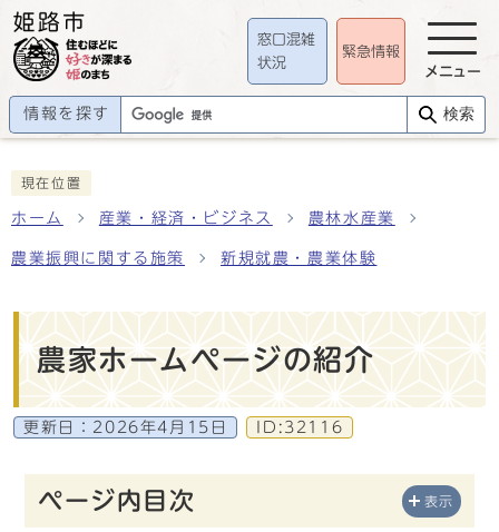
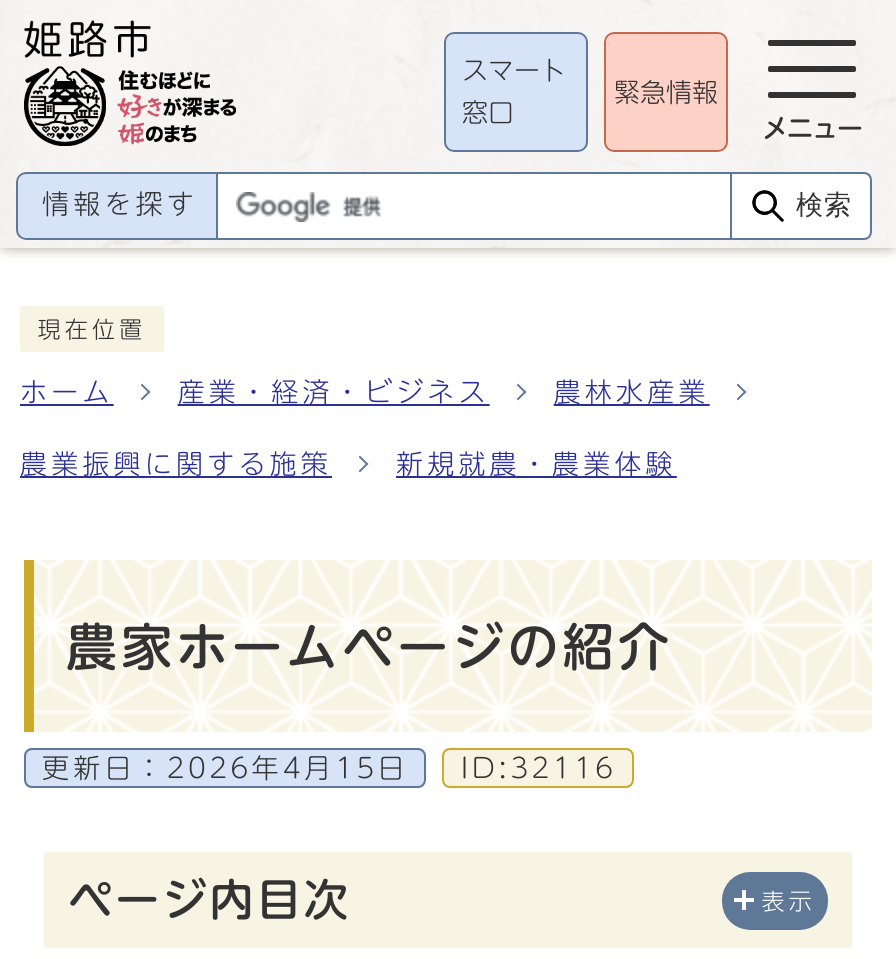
[257,32,315,46] 窓口混雑 -> [462,57,566,83] スマート
[257,56,286,71] 状況 -> [462,101,514,127] 窓口

